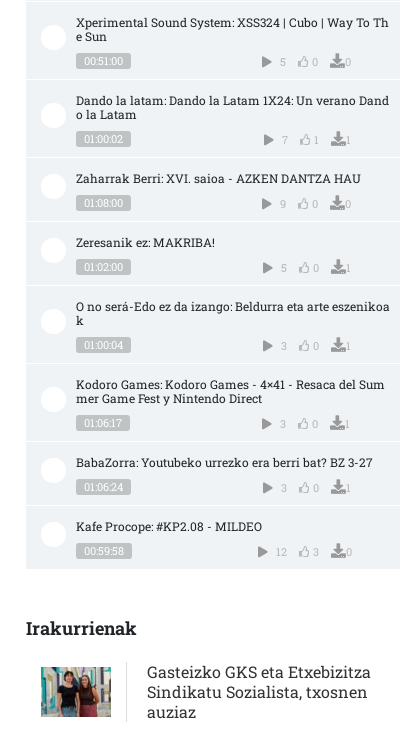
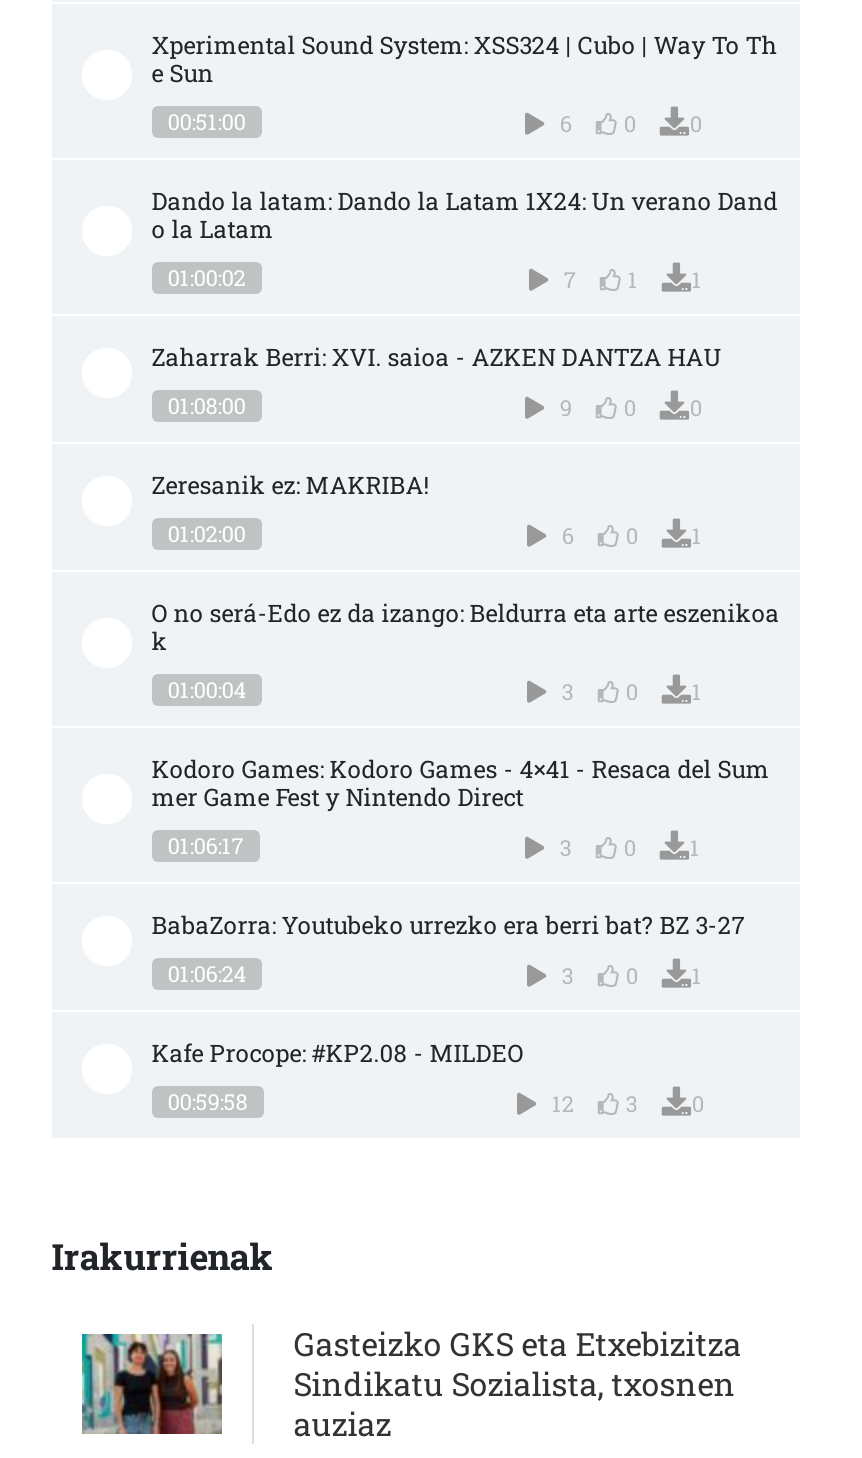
[280,53,351,68] 5 0 0 -> [560,107,702,137] 6 0 0
[281,259,287,274] 5 -> [562,519,574,549] 6

